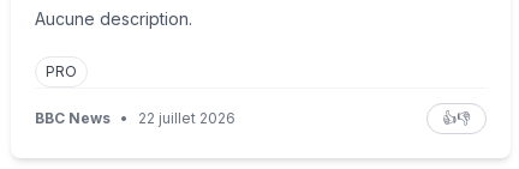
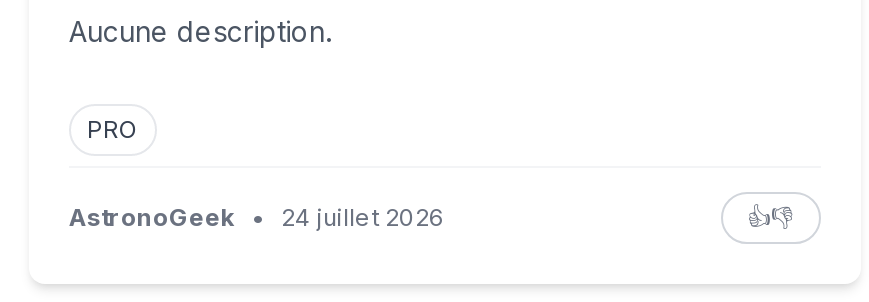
[35,109,235,127] BBC News • 22 juillet 2026 -> [69,202,445,232] AstronoGeek • 24 juillet 2026

